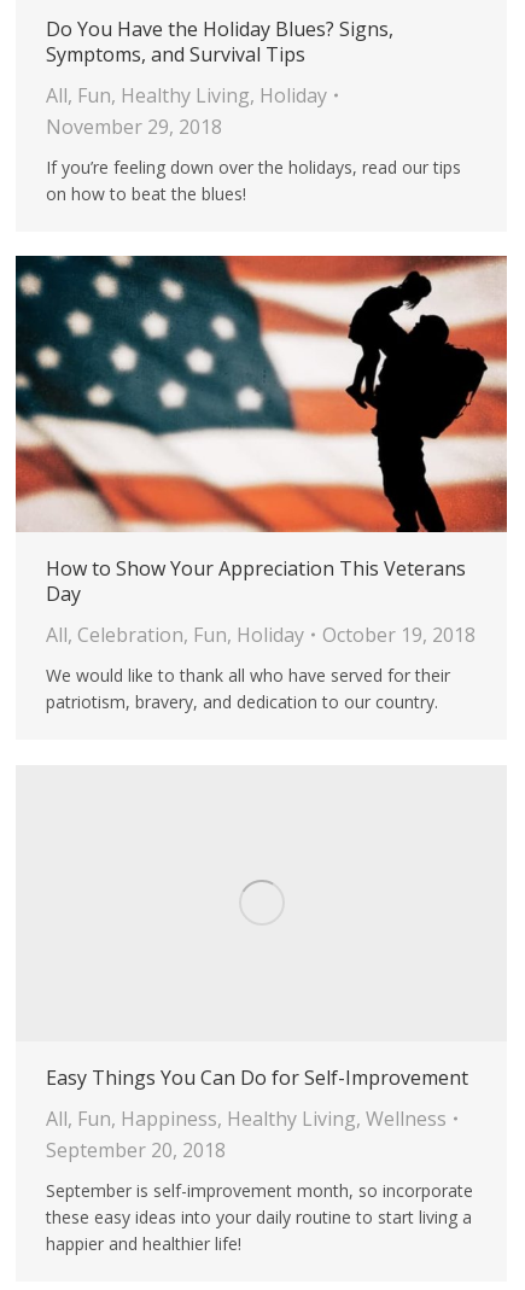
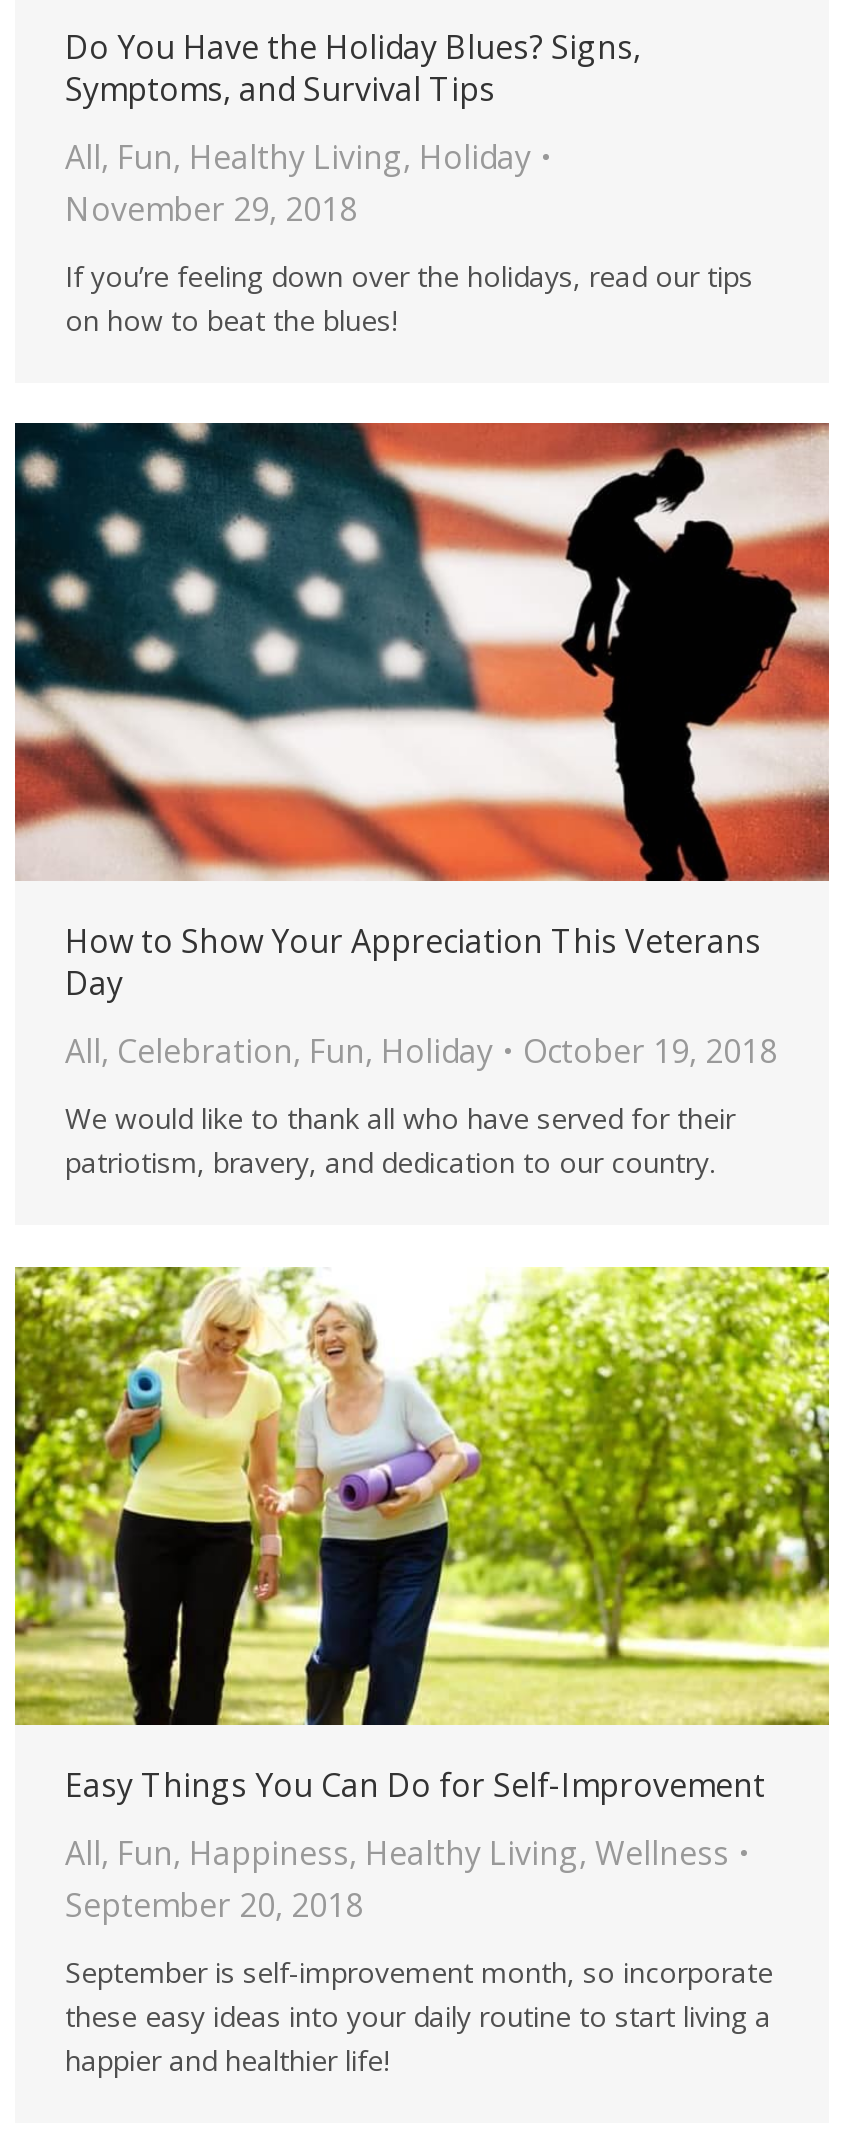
none -> [13,1265,831,1727] [image]

